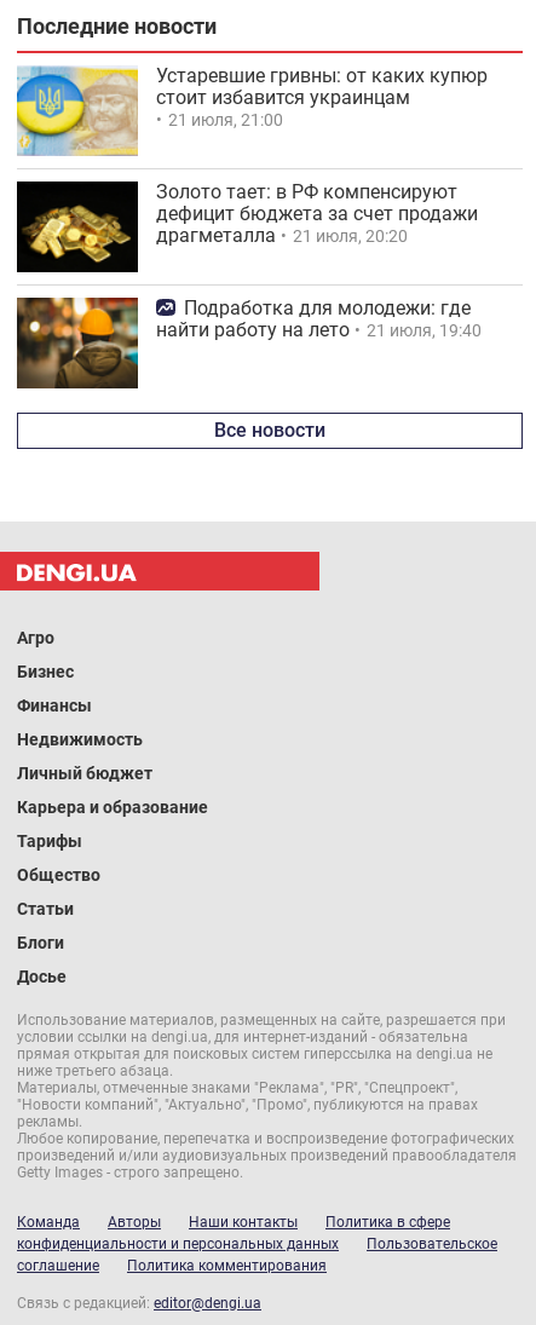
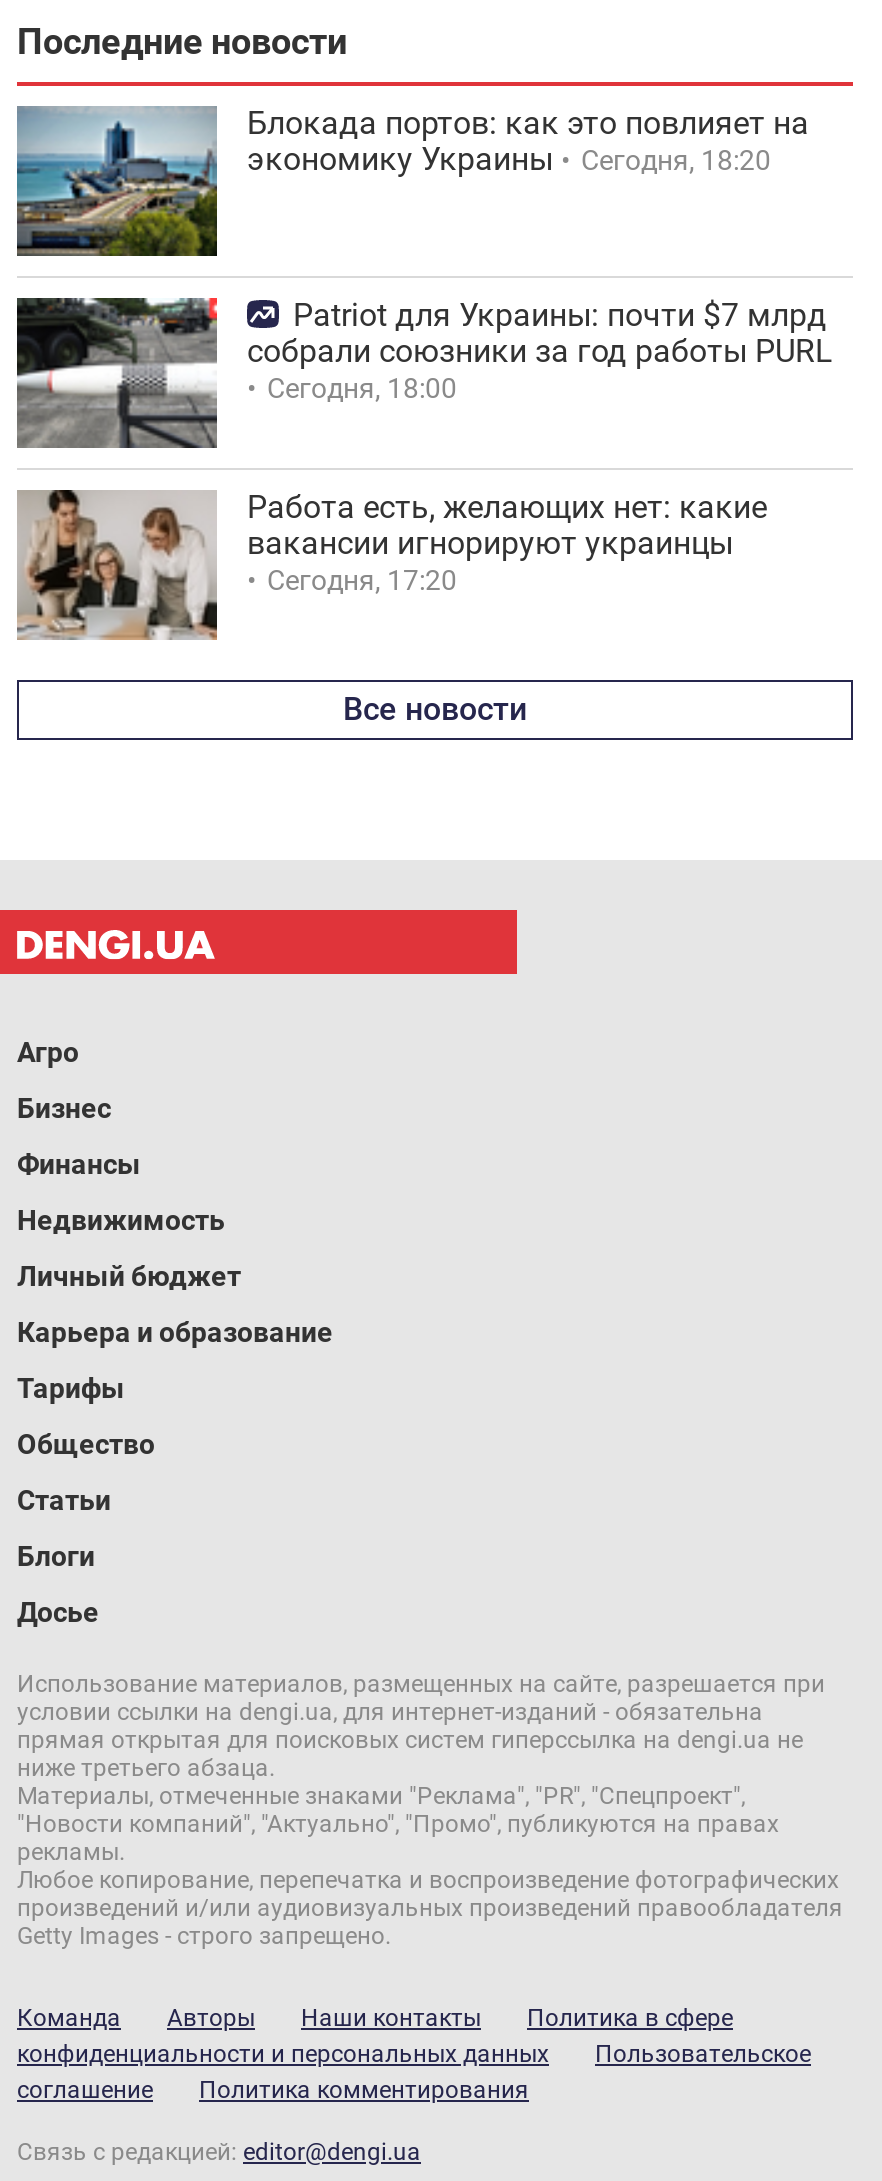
[16,65,488,156] [image] | Устаревшие гривны: от каких купюр | стоит избавится украинцам | 21 июля, 21:00 -> [15,105,809,258] [image] | Блокада портов: как это повлияет на | экономику Украины | Сегодня, 18:20
[17,180,478,272] [image] | Золото тает: в РФ компенсируют | дефицит бюджета за счет продажи | драгметалла | 21 июля, 20:20 -> [15,296,833,450] [image] | Patriot для Украины: почти $7 млрд | собрали союзники за год работы PURL | Сегодня, 18:00
[17,296,482,390] [image] | Подработка для молодежи: где | найти работу на лето | 21 июля, 19:40 -> [19,488,767,642] [image] | Работа есть, желающих нет: какие | вакансии игнорируют украинцы | Сегодня, 17:20

